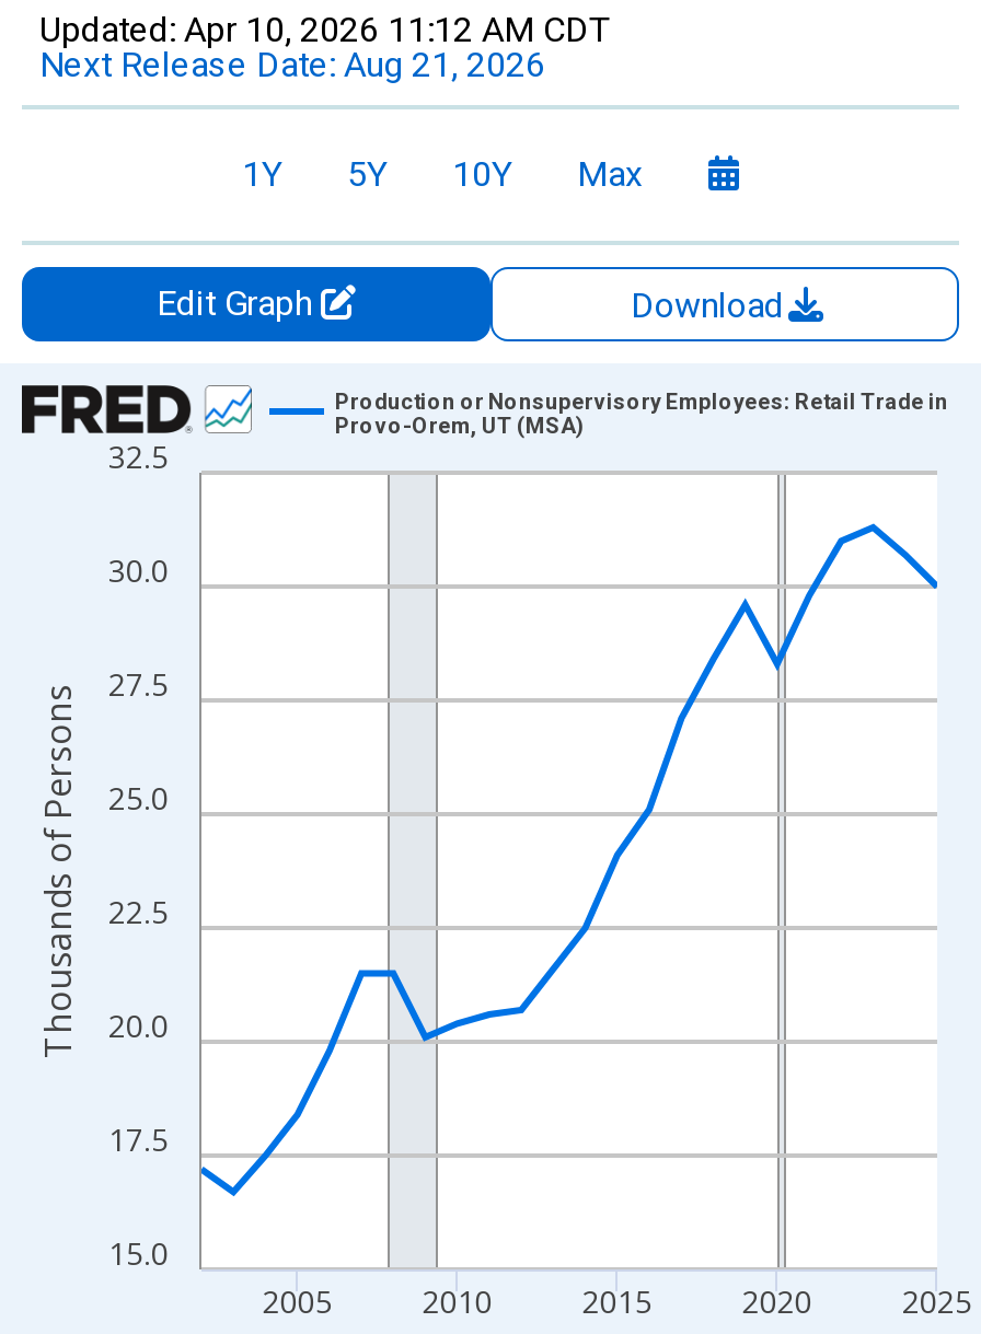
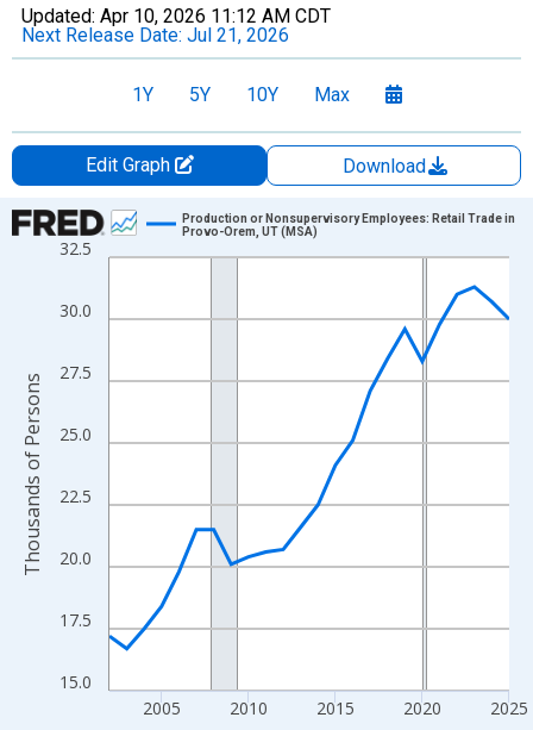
[39,44,545,85] Next Release Date: Aug 21, 2026 -> [21,24,289,46] Next Release Date: Jul 21, 2026

